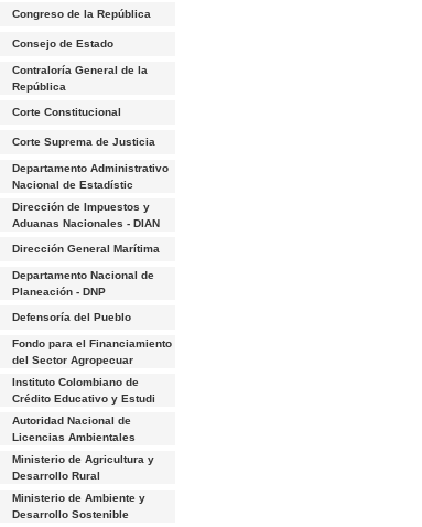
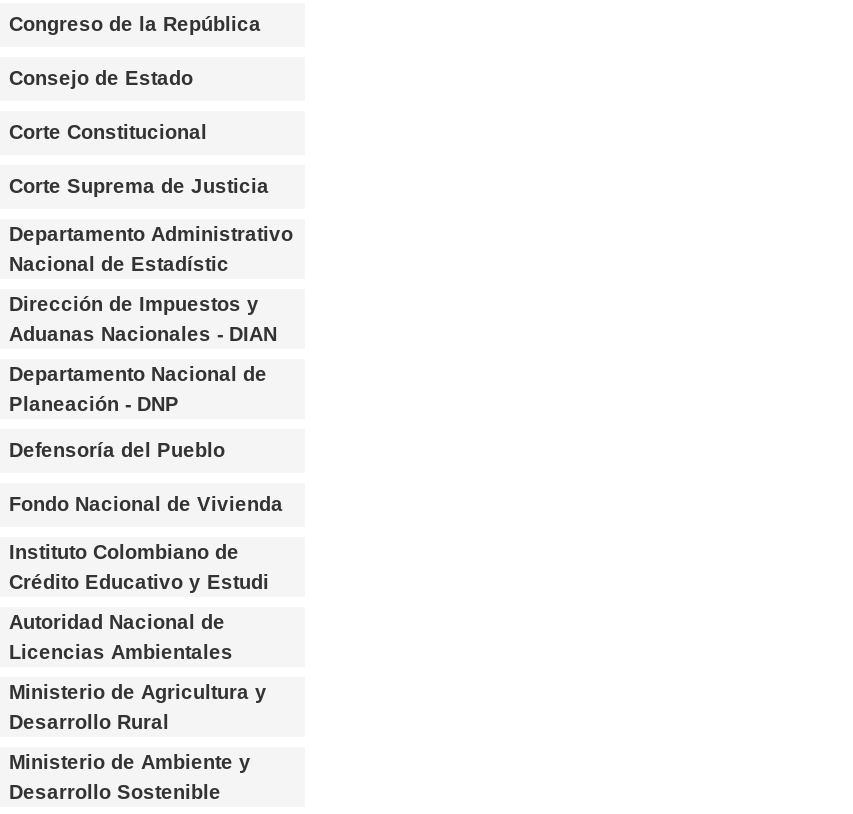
[12,64,148,93] Contraloría General de la | República -> none
[12,243,160,255] Dirección General Marítima -> none
[12,337,172,366] Fondo para el Financiamiento | del Sector Agropecuar -> [9,493,283,515] Fondo Nacional de Vivienda

